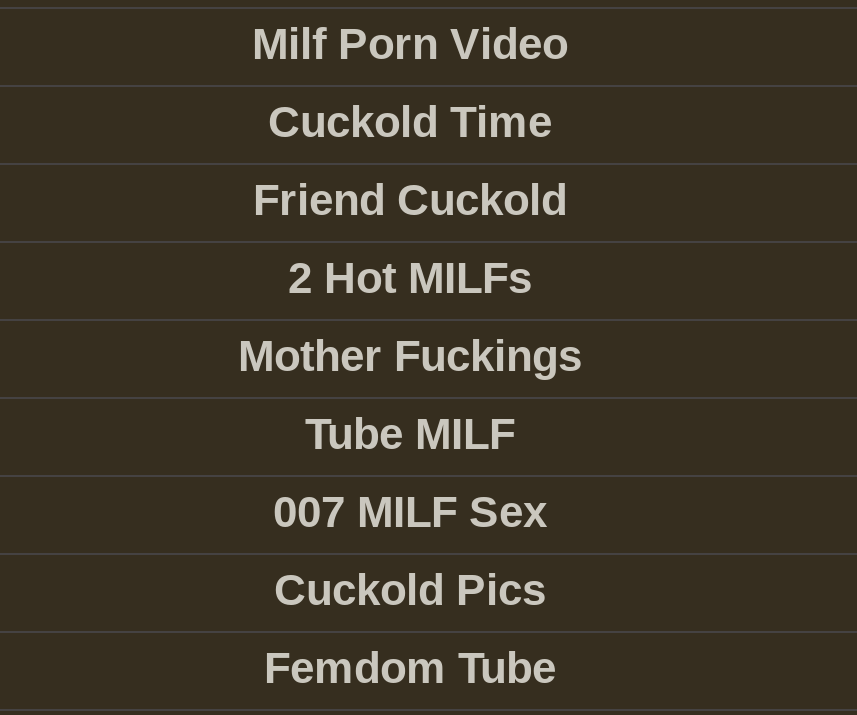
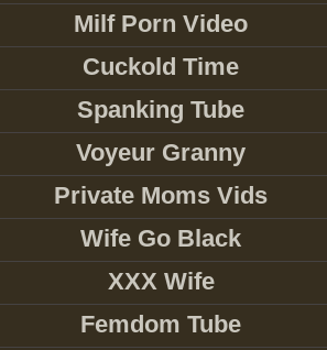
[238,175,582,615] Friend Cuckold | 2 Hot MILFs | Mother Fuckings | Tube MILF | 007 MILF Sex | Cuckold Pics -> [54,96,268,295] Spanking Tube | Voyeur Granny | Private Moms Vids | Wife Go Black | XXX Wife

